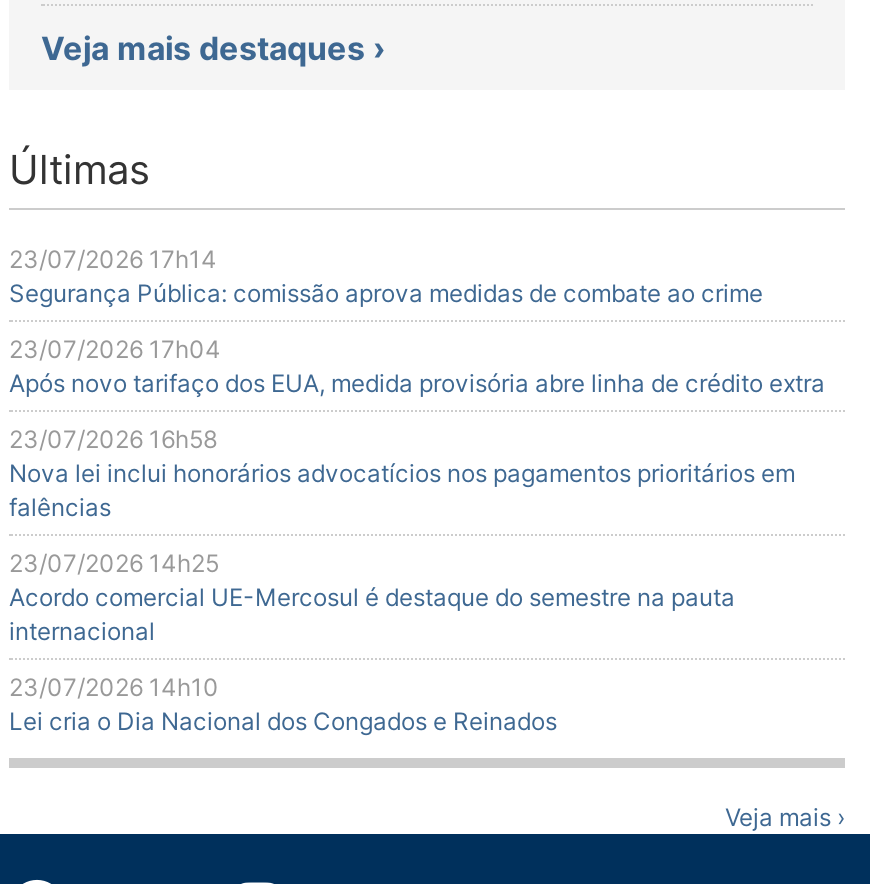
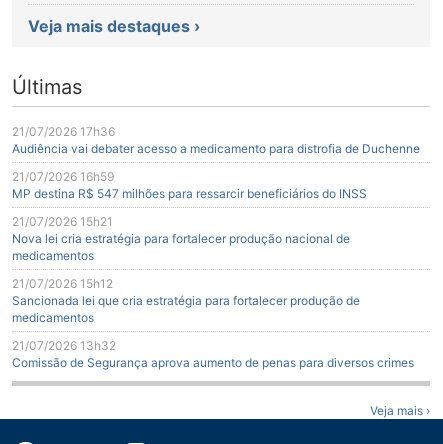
[9,244,763,308] 23/07/2026 17h14 | Segurança Pública: comissão aprova medidas de combate ao crime -> [12,124,420,156] 21/07/2026 17h36 | Audiência vai debater acesso a medicamento para distrofia de Duchenne
[9,334,825,398] 23/07/2026 17h04 | Após novo tarifaço dos EUA, medida provisória abre linha de crédito extra -> [12,169,367,201] 21/07/2026 16h59 | MP destina R$ 547 milhões para ressarcir beneficiários do INSS
[9,424,795,522] 23/07/2026 16h58 | Nova lei inclui honorários advocatícios nos pagamentos prioritários em | falências -> [12,214,350,263] 21/07/2026 15h21 | Nova lei cria estratégia para fortalecer produção nacional de | medicamentos
[9,548,735,646] 23/07/2026 14h25 | Acordo comercial UE-Mercosul é destaque do semestre na pauta | internacional -> [12,276,360,325] 21/07/2026 15h12 | Sancionada lei que cria estratégia para fortalecer produção de | medicamentos
[9,672,557,736] 23/07/2026 14h10 | Lei cria o Dia Nacional dos Congados e Reinados -> [12,338,414,370] 21/07/2026 13h32 | Comissão de Segurança aprova aumento de penas para diversos crimes

